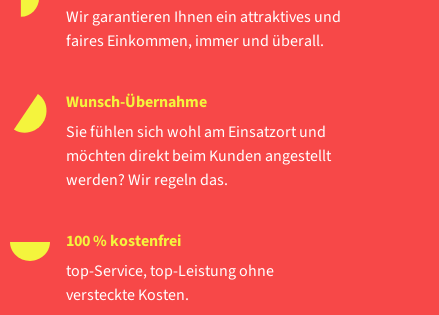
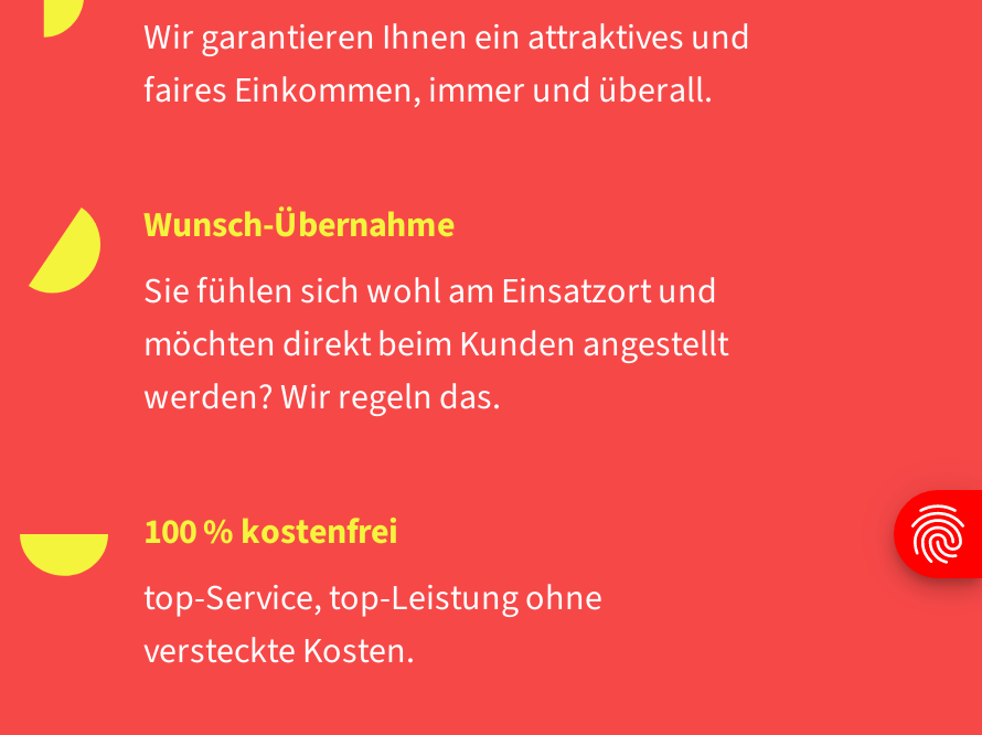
none -> [889,488,975,594] [image]

